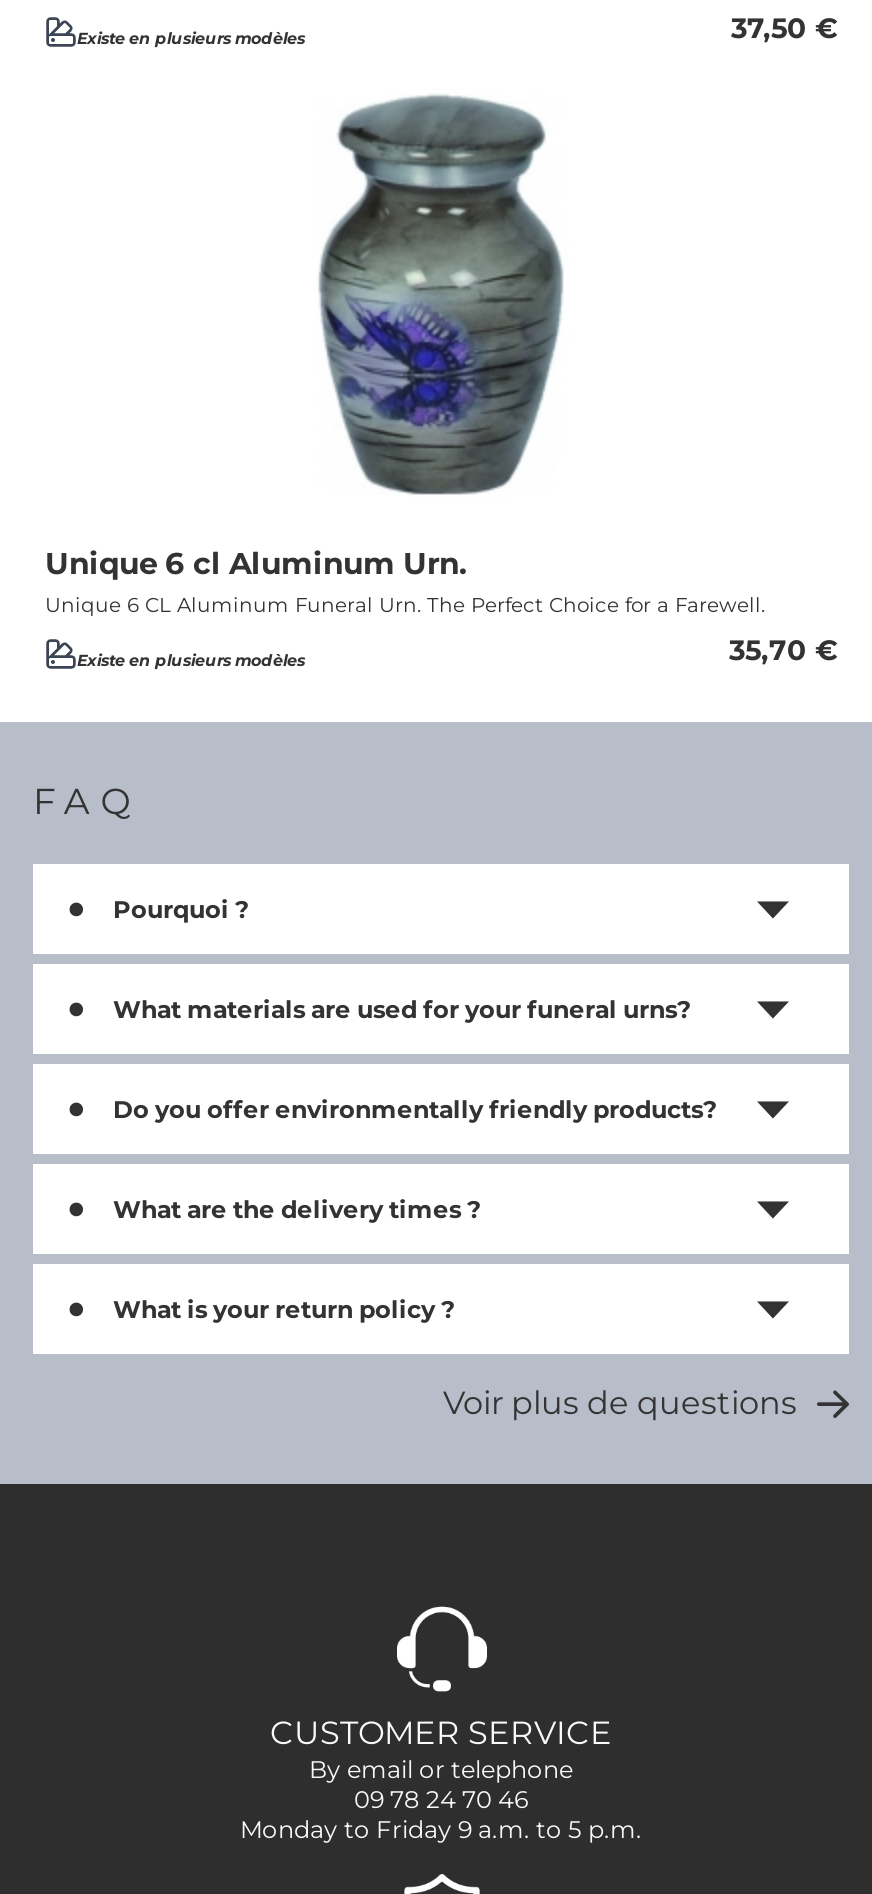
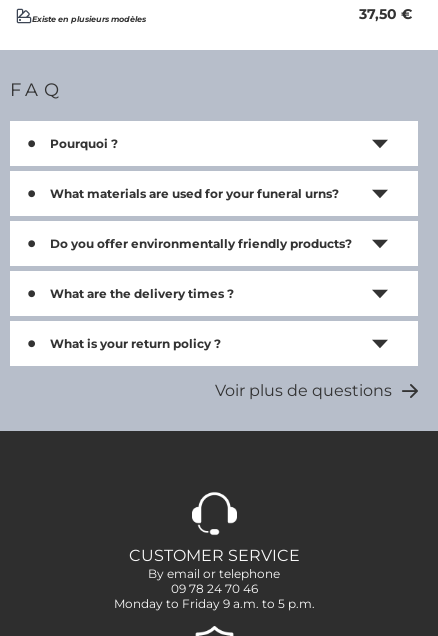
[45,94,837,670] [image] | Unique 6 cl Aluminum Urn. | Unique 6 CL Aluminum Funeral Urn. The Perfect Choice for a Farewell. | Existe en plusieurs modèles | 35,70 € -> none

